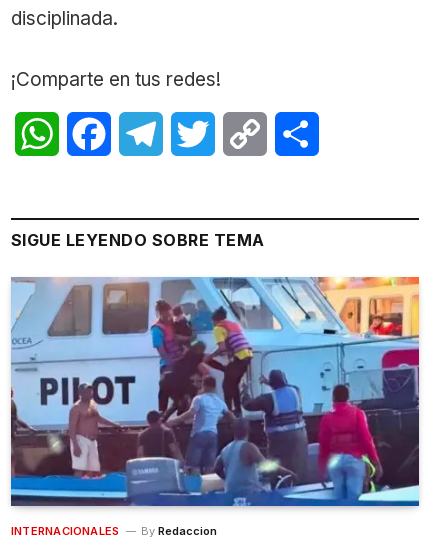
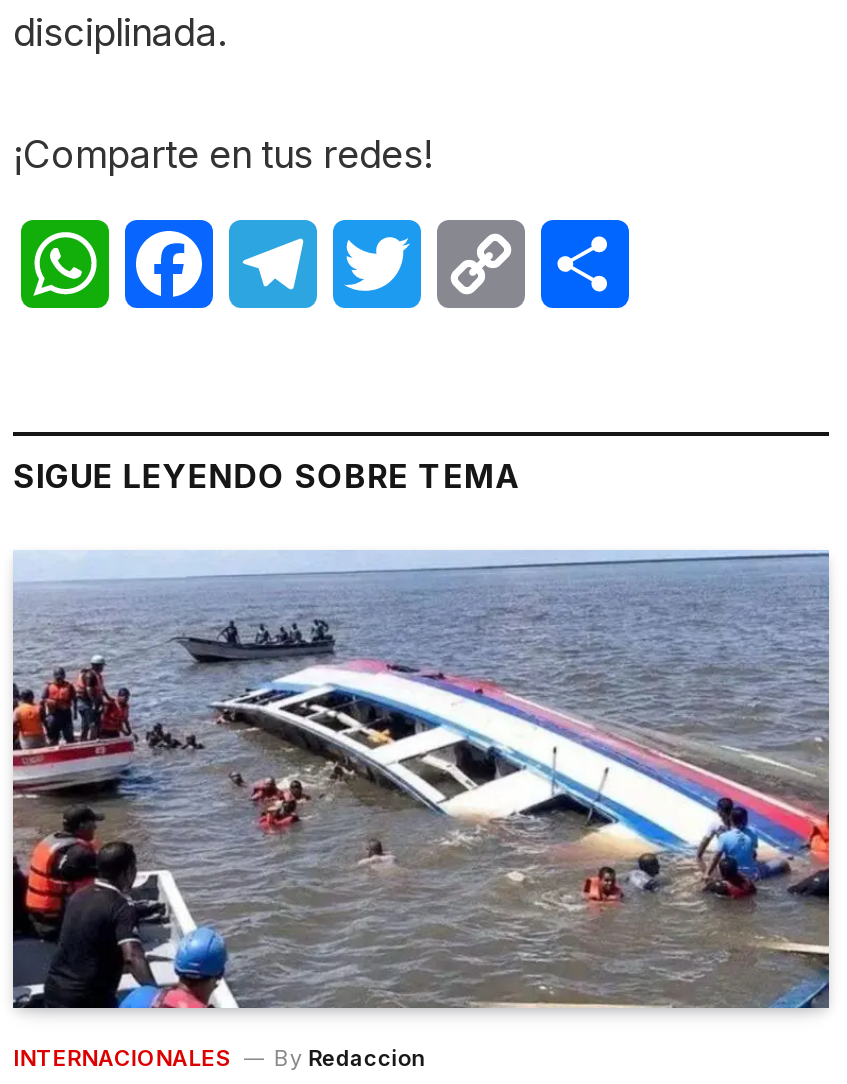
[10,276,420,507] [image] -> [11,550,831,1010] [image]

